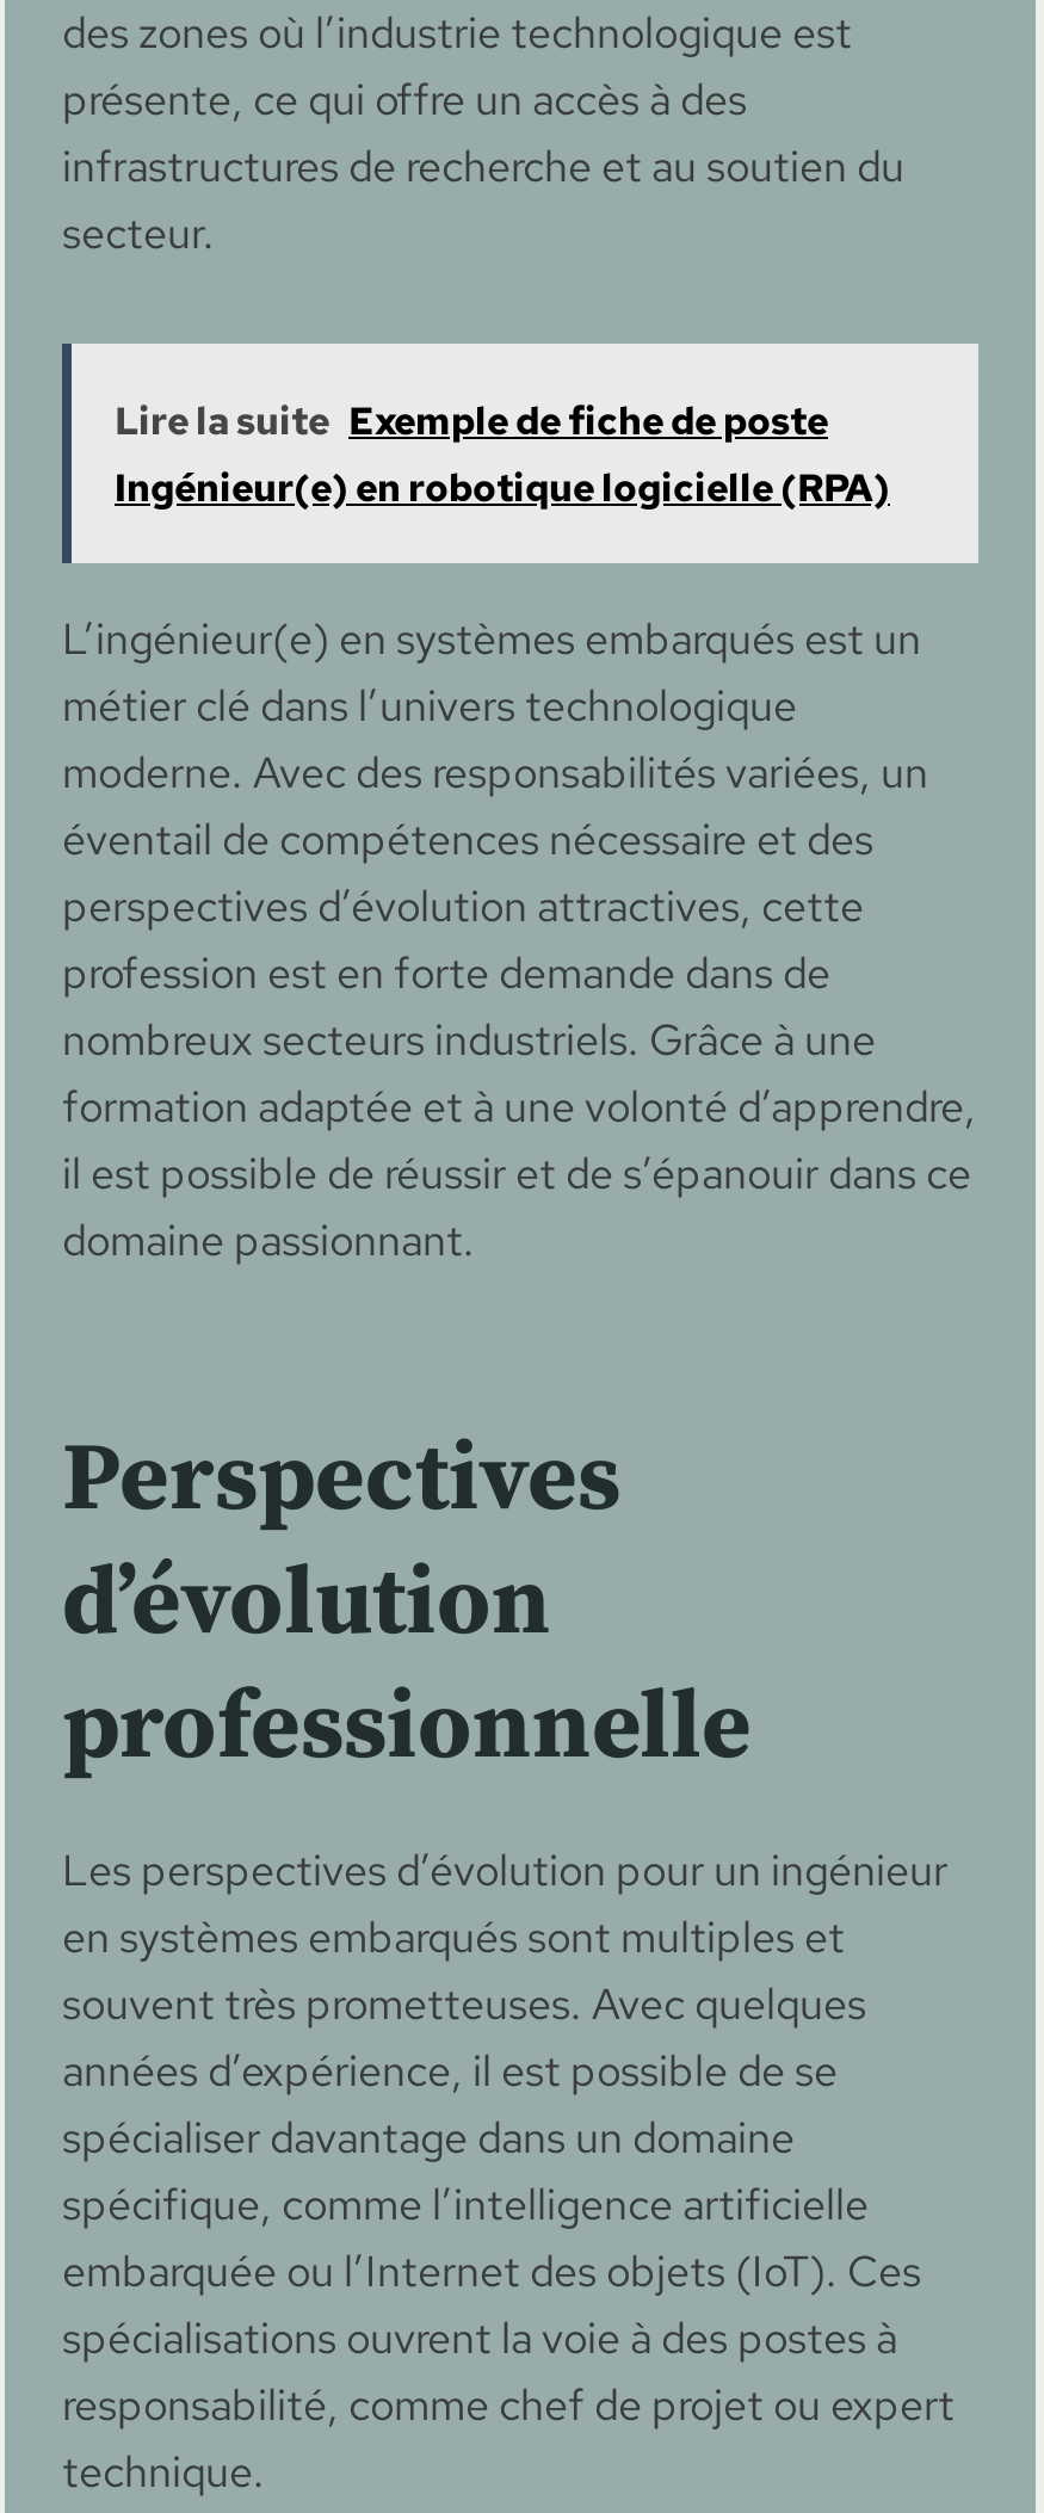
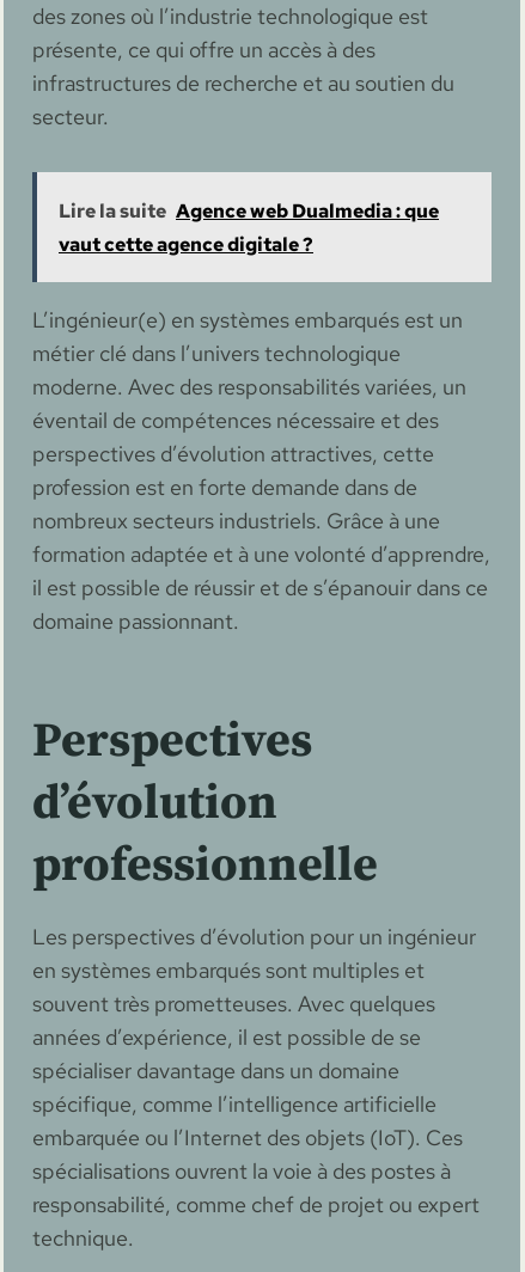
[115,397,890,514] Lire la suite Exemple de fiche de poste | Ingénieur(e) en robotique logicielle (RPA) -> [59,199,439,258] Lire la suite Agence web Dualmedia : que | vaut cette agence digitale ?

